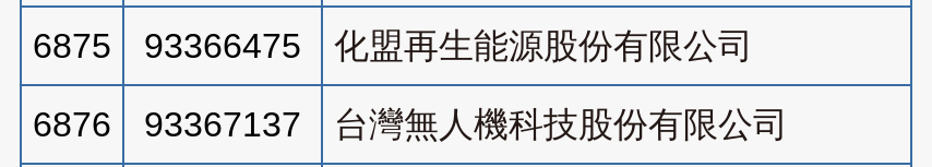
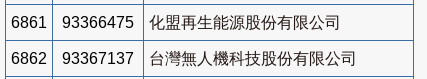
[33,27,753,64] 6875 93366475 化盟再生能源股份有限公司 -> [11,14,341,31] 6861 93366475 化盟再生能源股份有限公司
[33,106,788,143] 6876 93367137 台灣無人機科技股份有限公司 -> [11,50,357,67] 6862 93367137 台灣無人機科技股份有限公司

